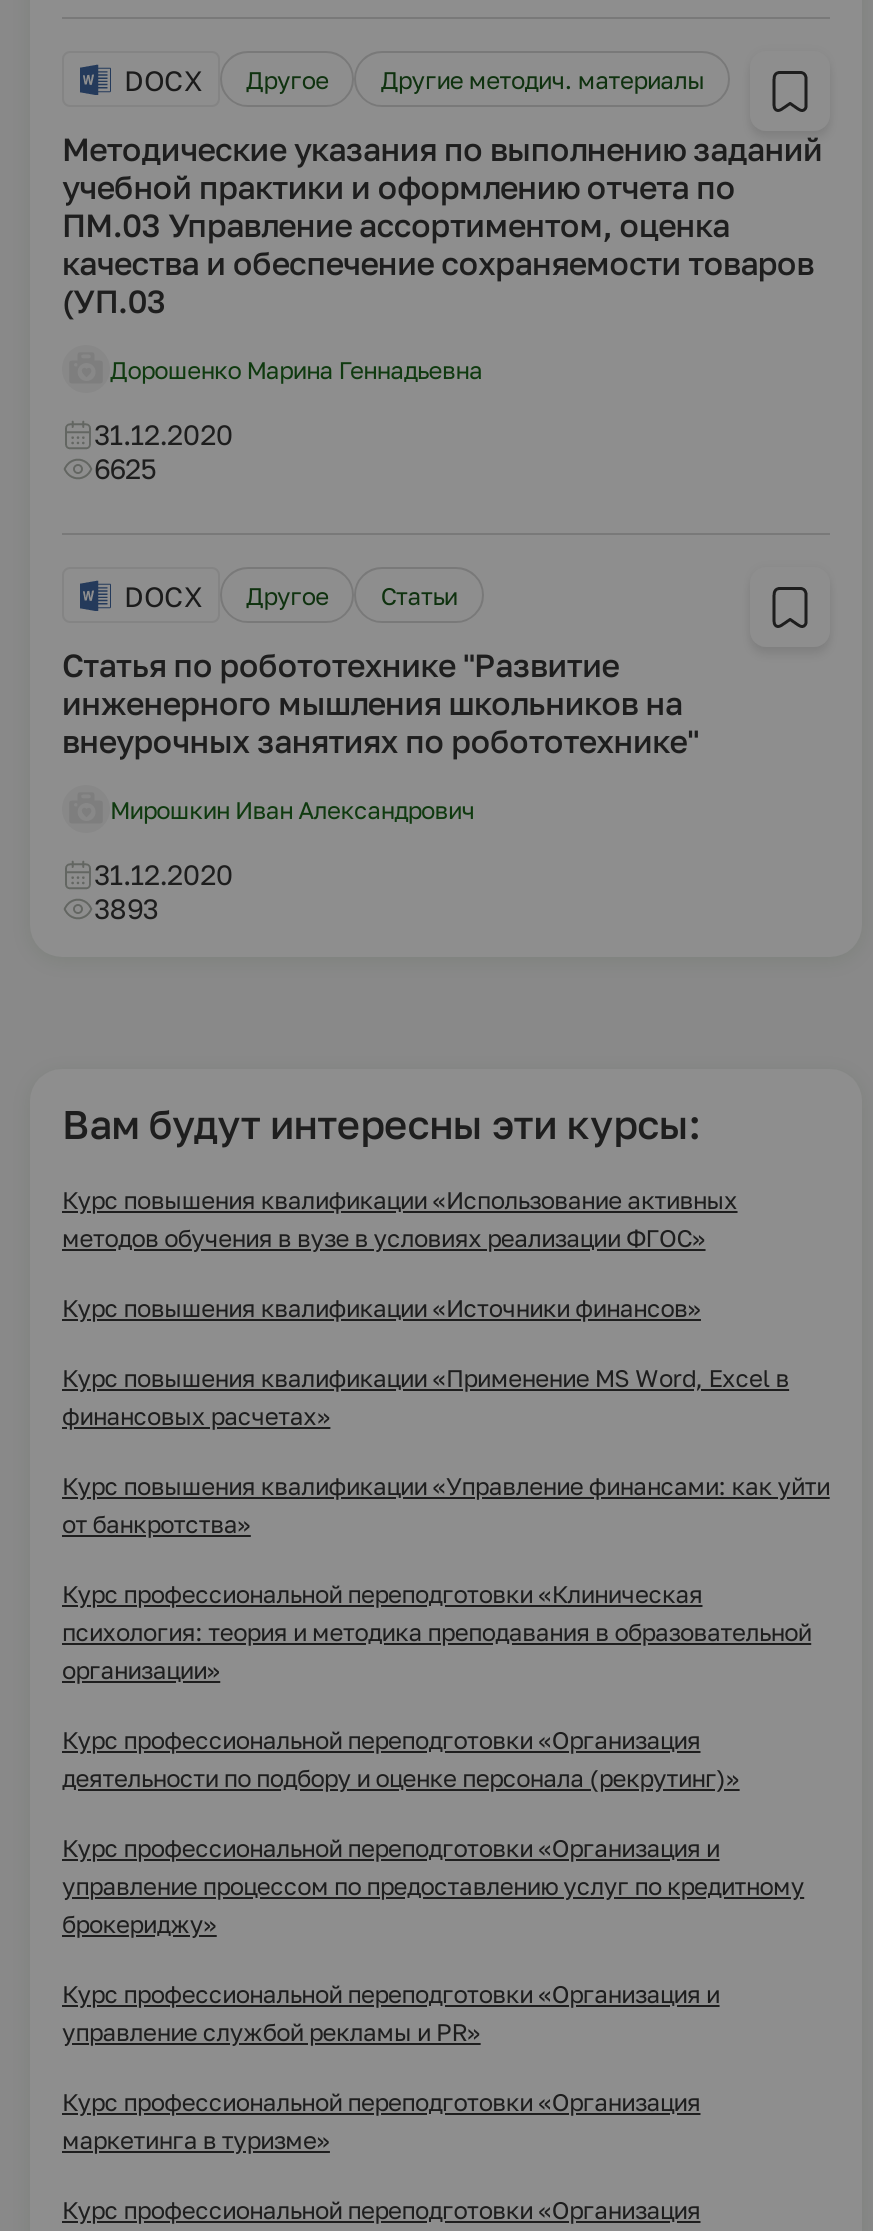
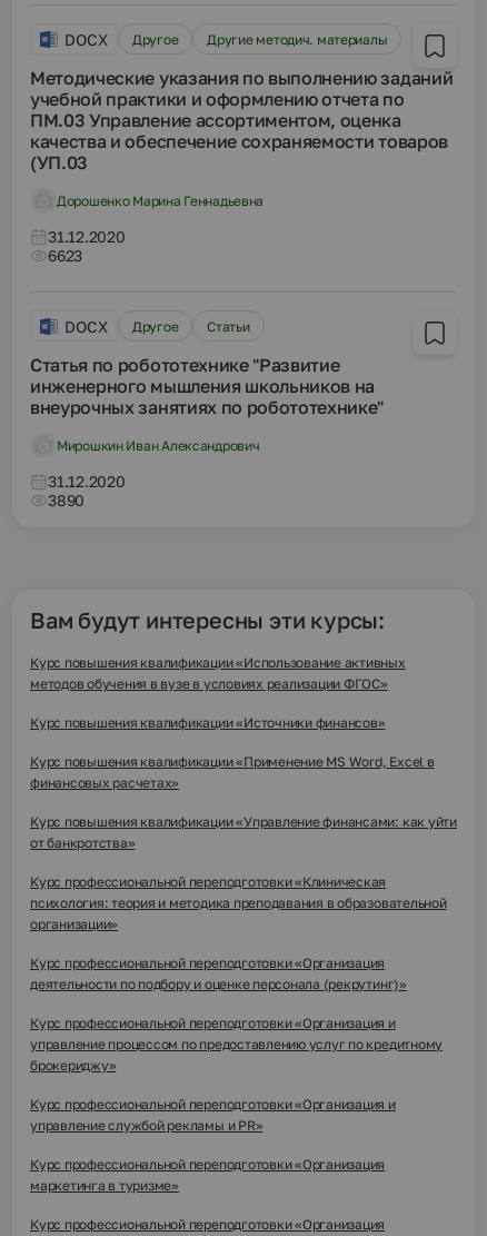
[94,451,156,485] 6625 -> [48,246,82,265] 6623
[94,891,158,925] 3893 -> [48,491,85,510] 3890

